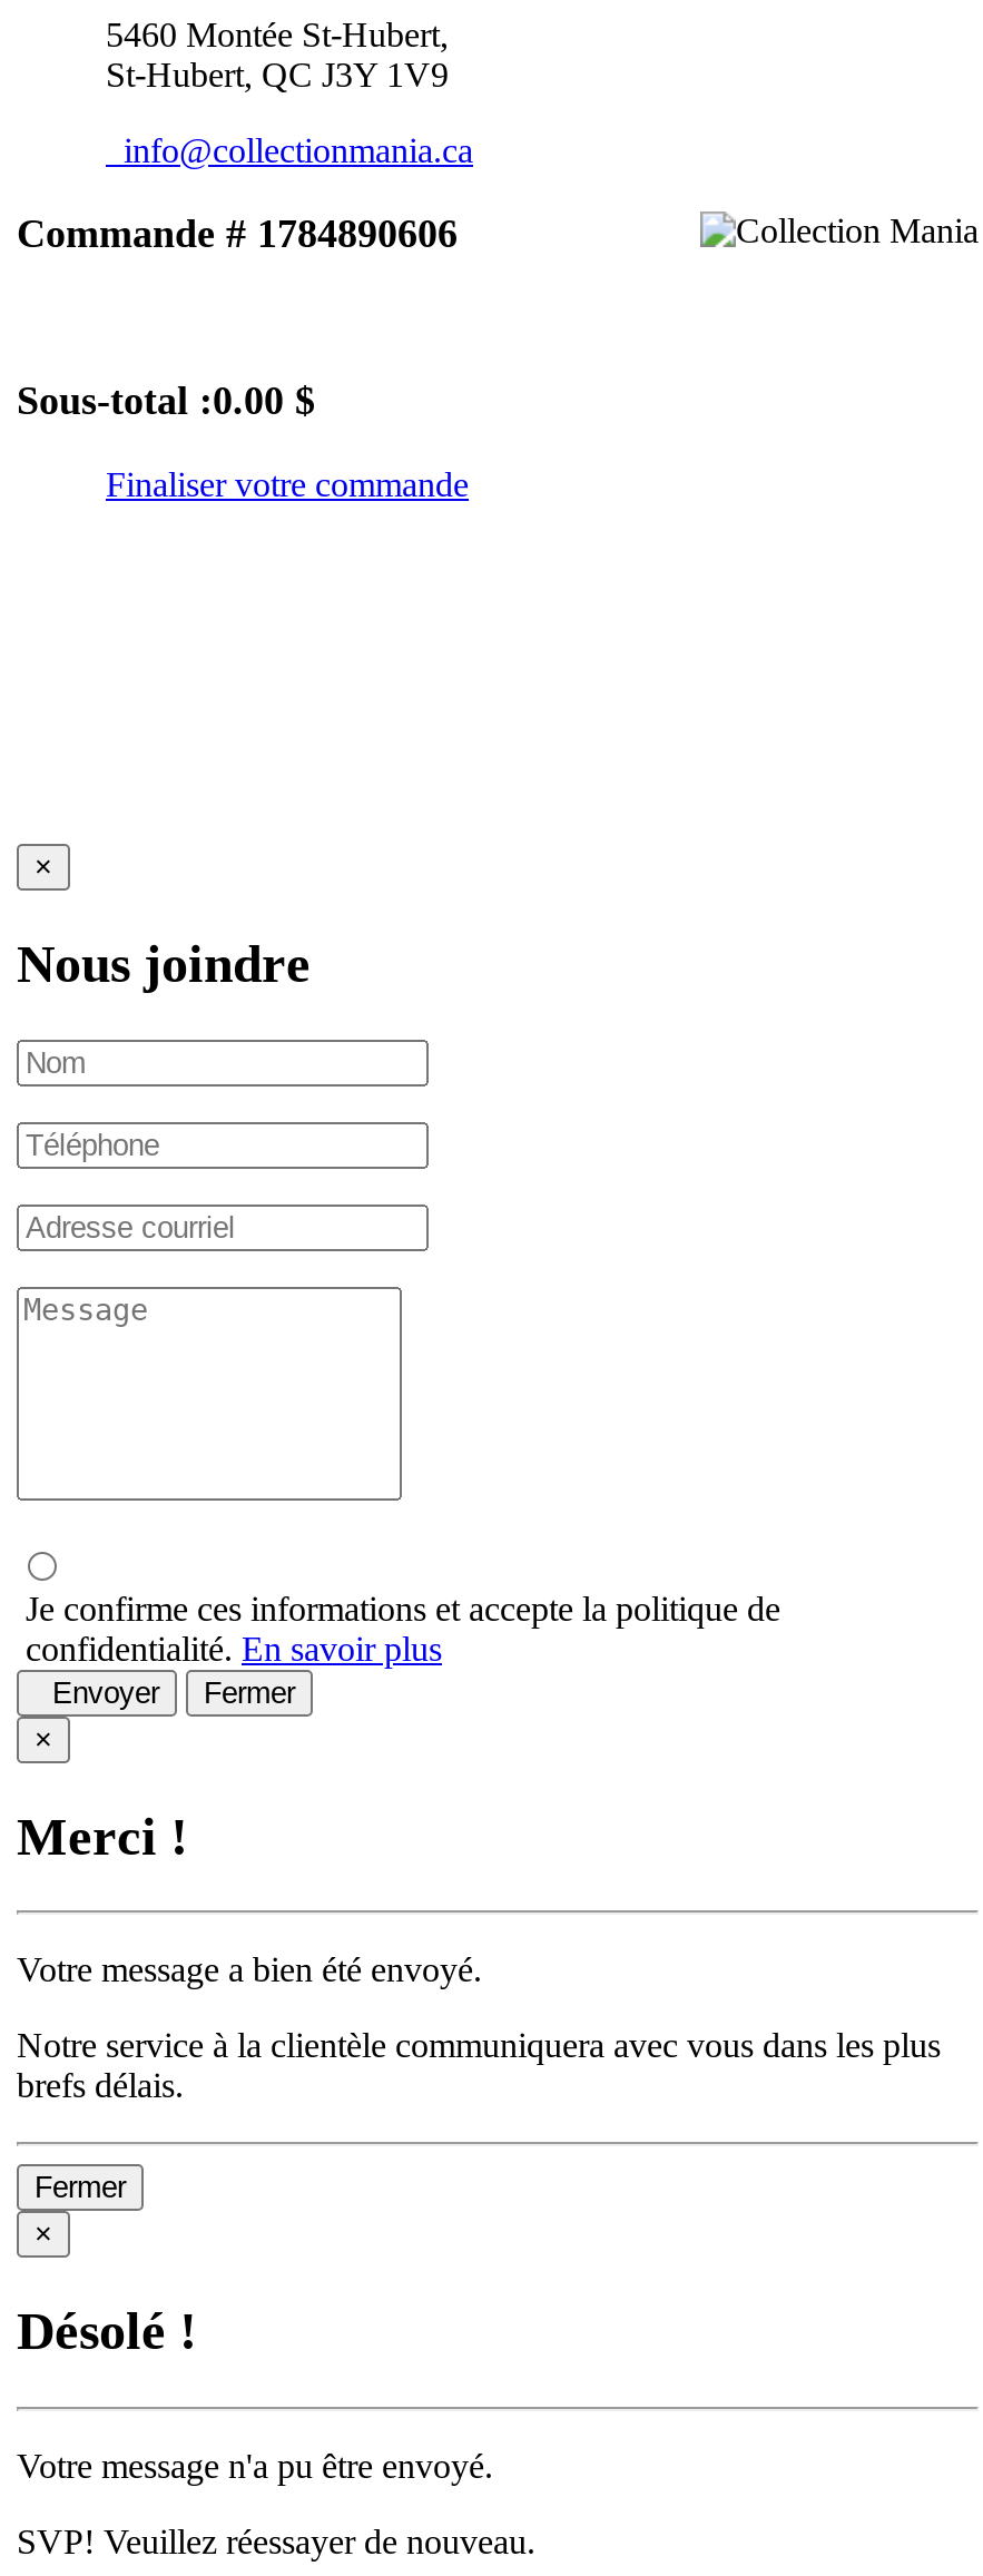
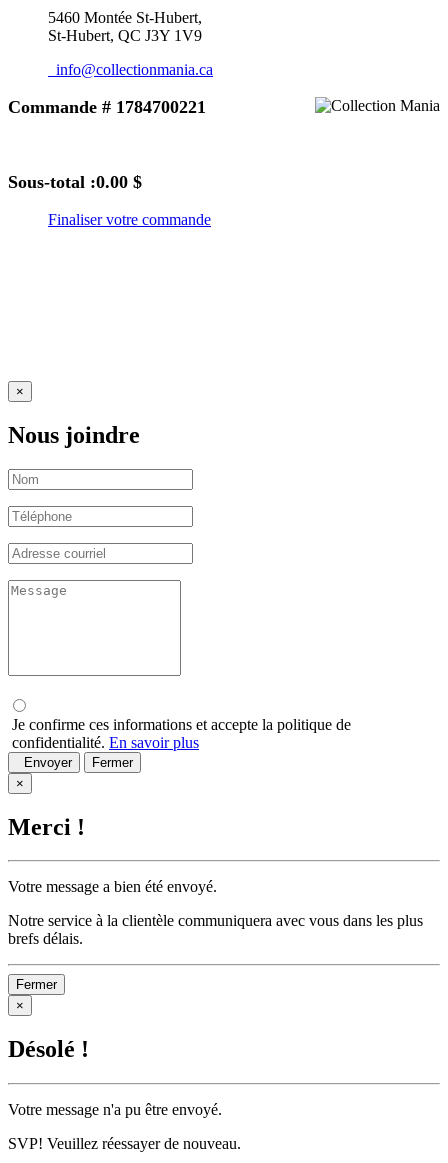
[17,211,458,256] Commande # 1784890606 -> [8,97,206,117] Commande # 1784700221

